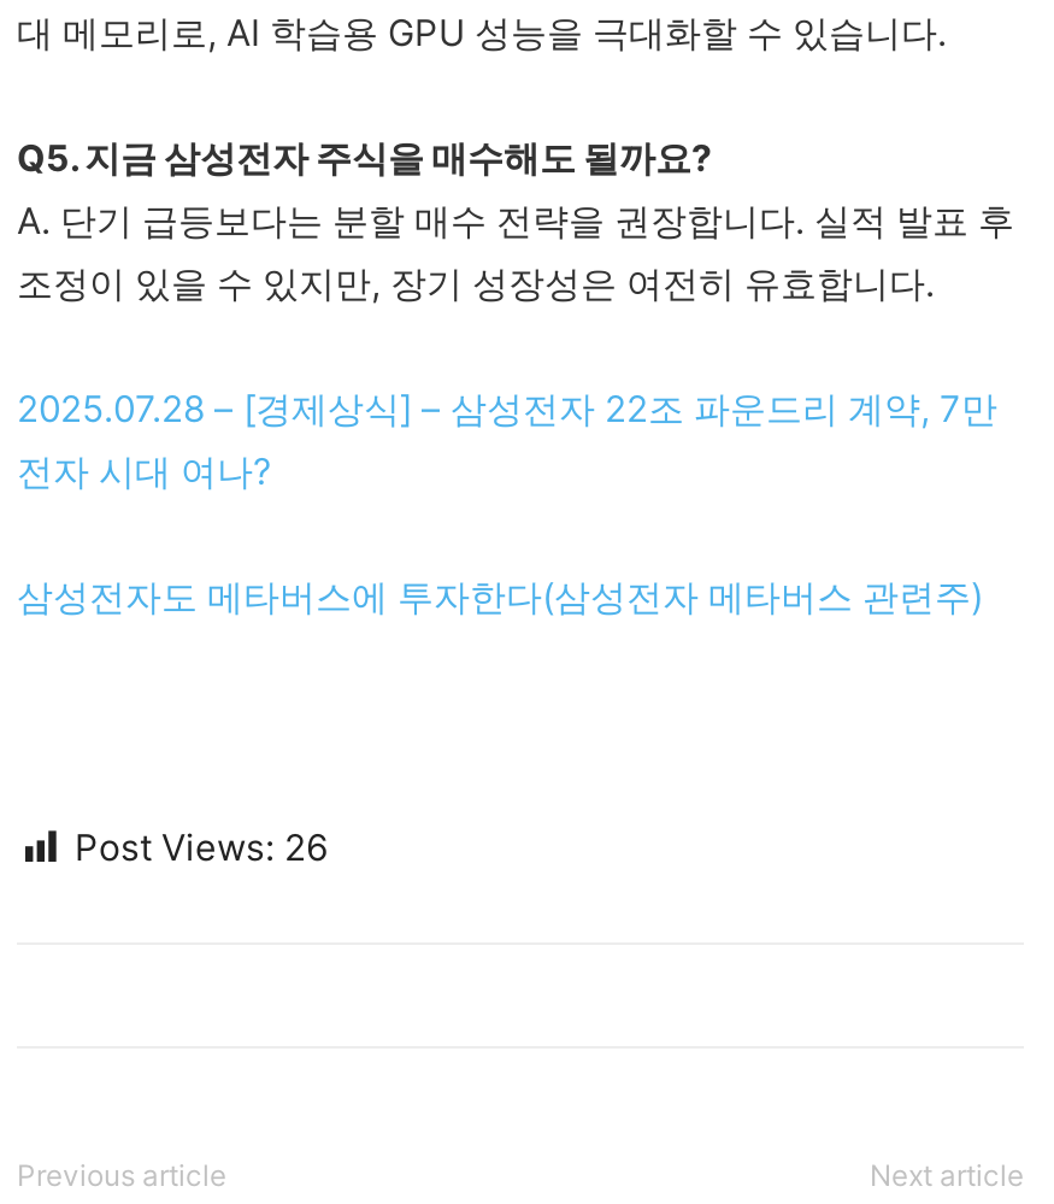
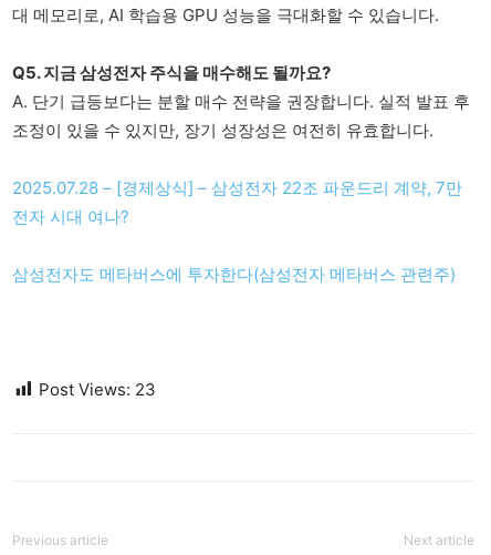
[75,825,328,871] Post Views: 26 -> [39,379,156,400] Post Views: 23

